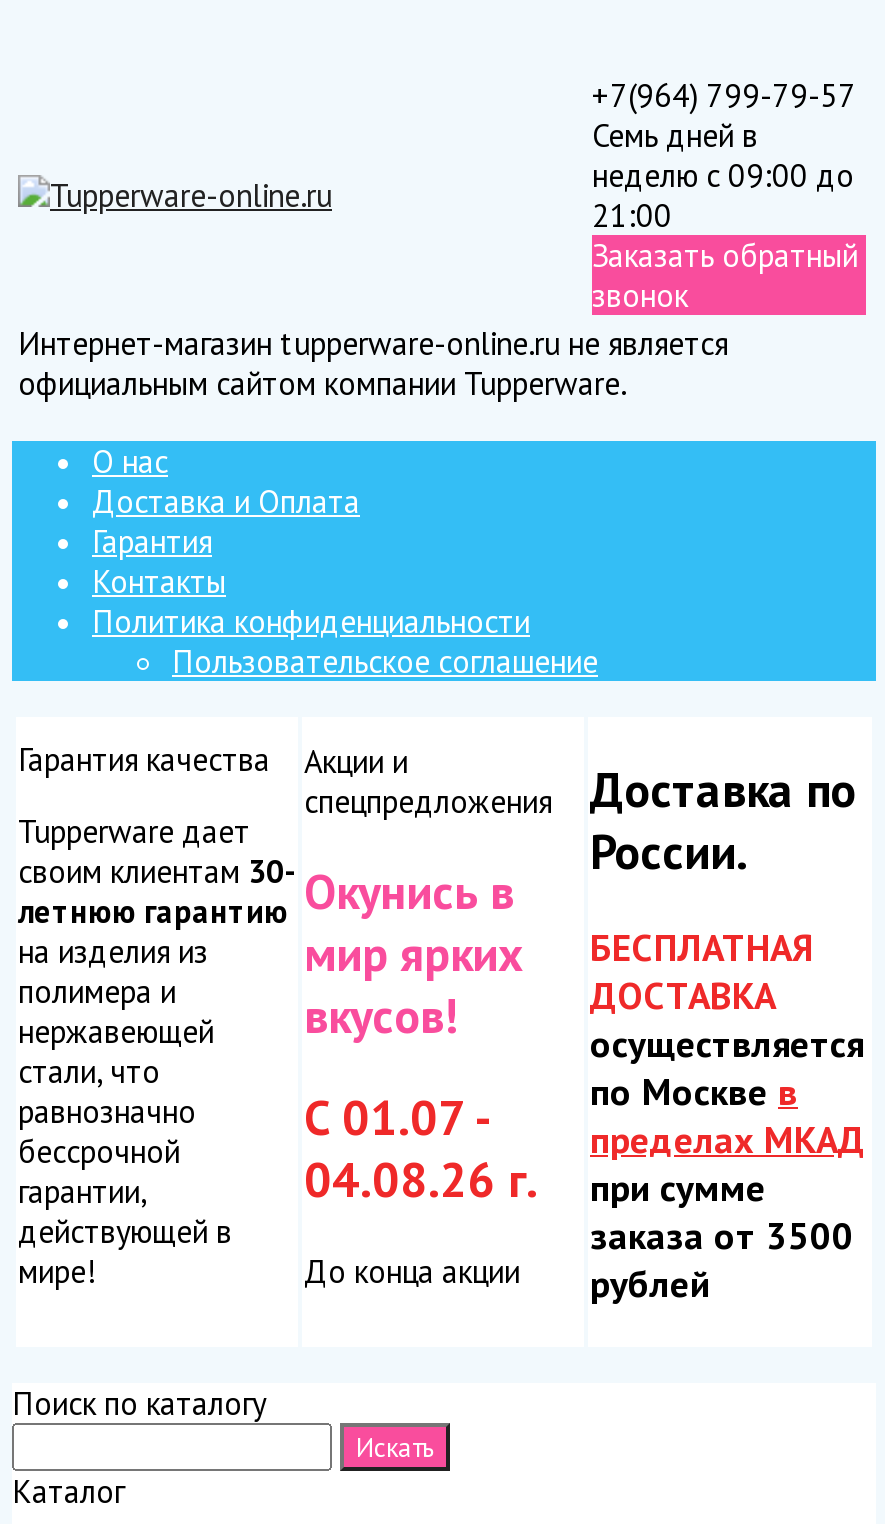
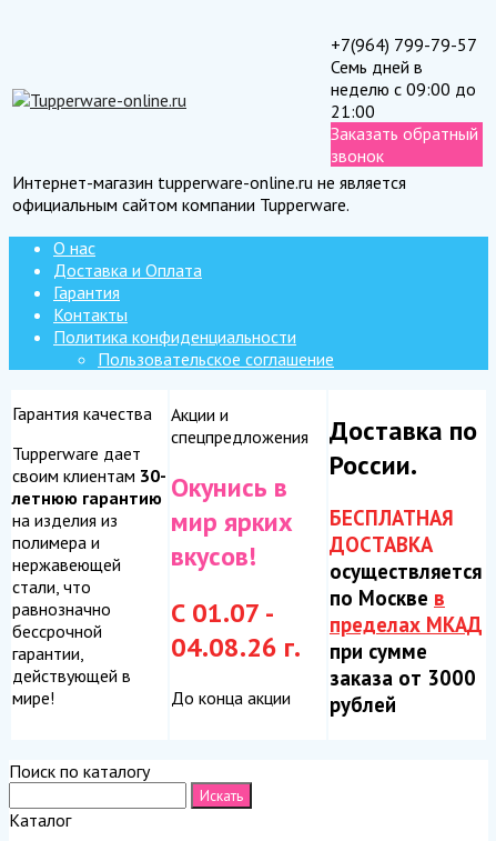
[590,1211,854,1259] заказа от 3500 -> [330,664,476,691] заказа от 3000

